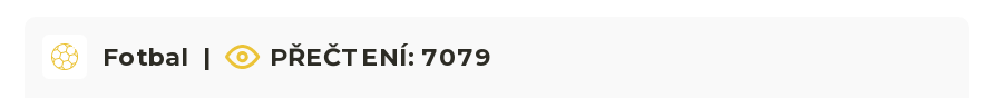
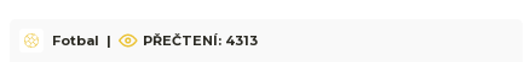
[270,40,492,71] PŘEČTENÍ: 7079 -> [143,32,258,48] PŘEČTENÍ: 4313

